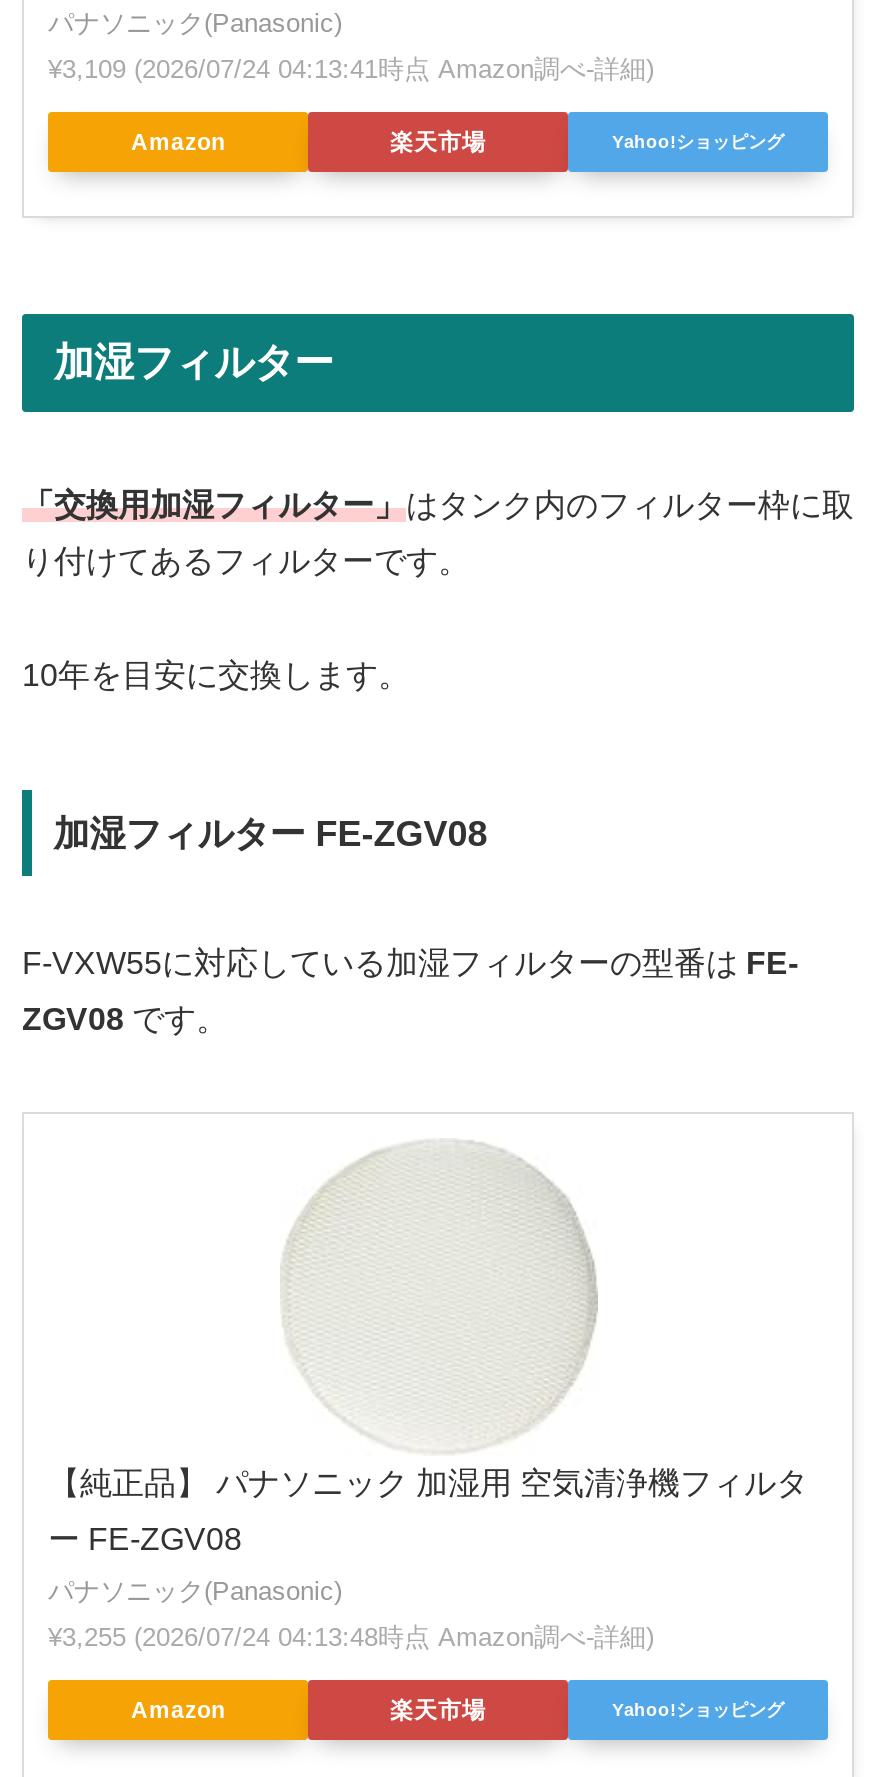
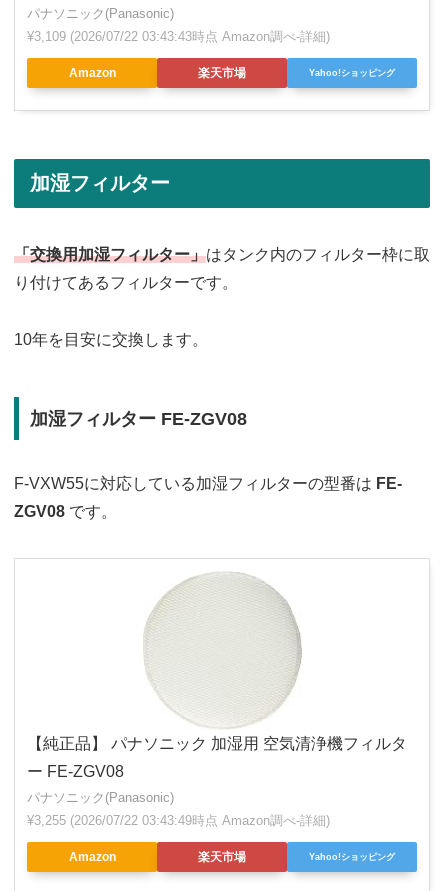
[48,55,654,85] ¥3,109 (2026/07/24 04:13:41時点 Amazon調べ-詳細) -> [27,29,330,44] ¥3,109 (2026/07/22 03:43:43時点 Amazon調べ-詳細)
[48,1621,654,1651] ¥3,255 (2026/07/24 04:13:48時点 Amazon調べ-詳細) -> [27,812,330,827] ¥3,255 (2026/07/22 03:43:49時点 Amazon調べ-詳細)

